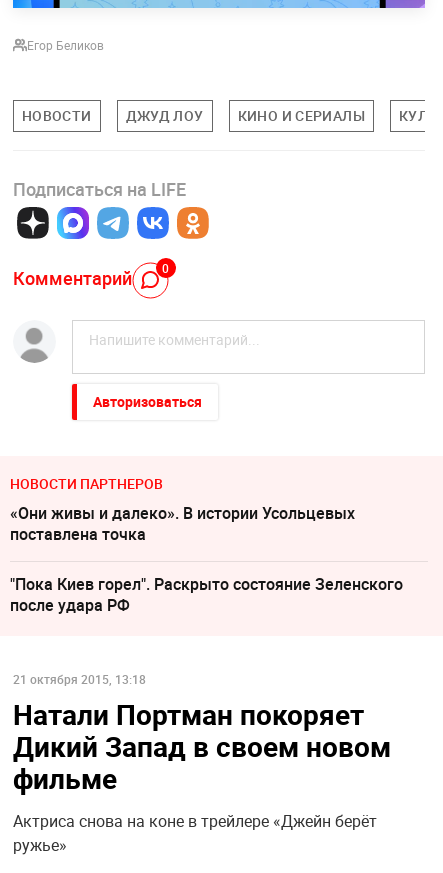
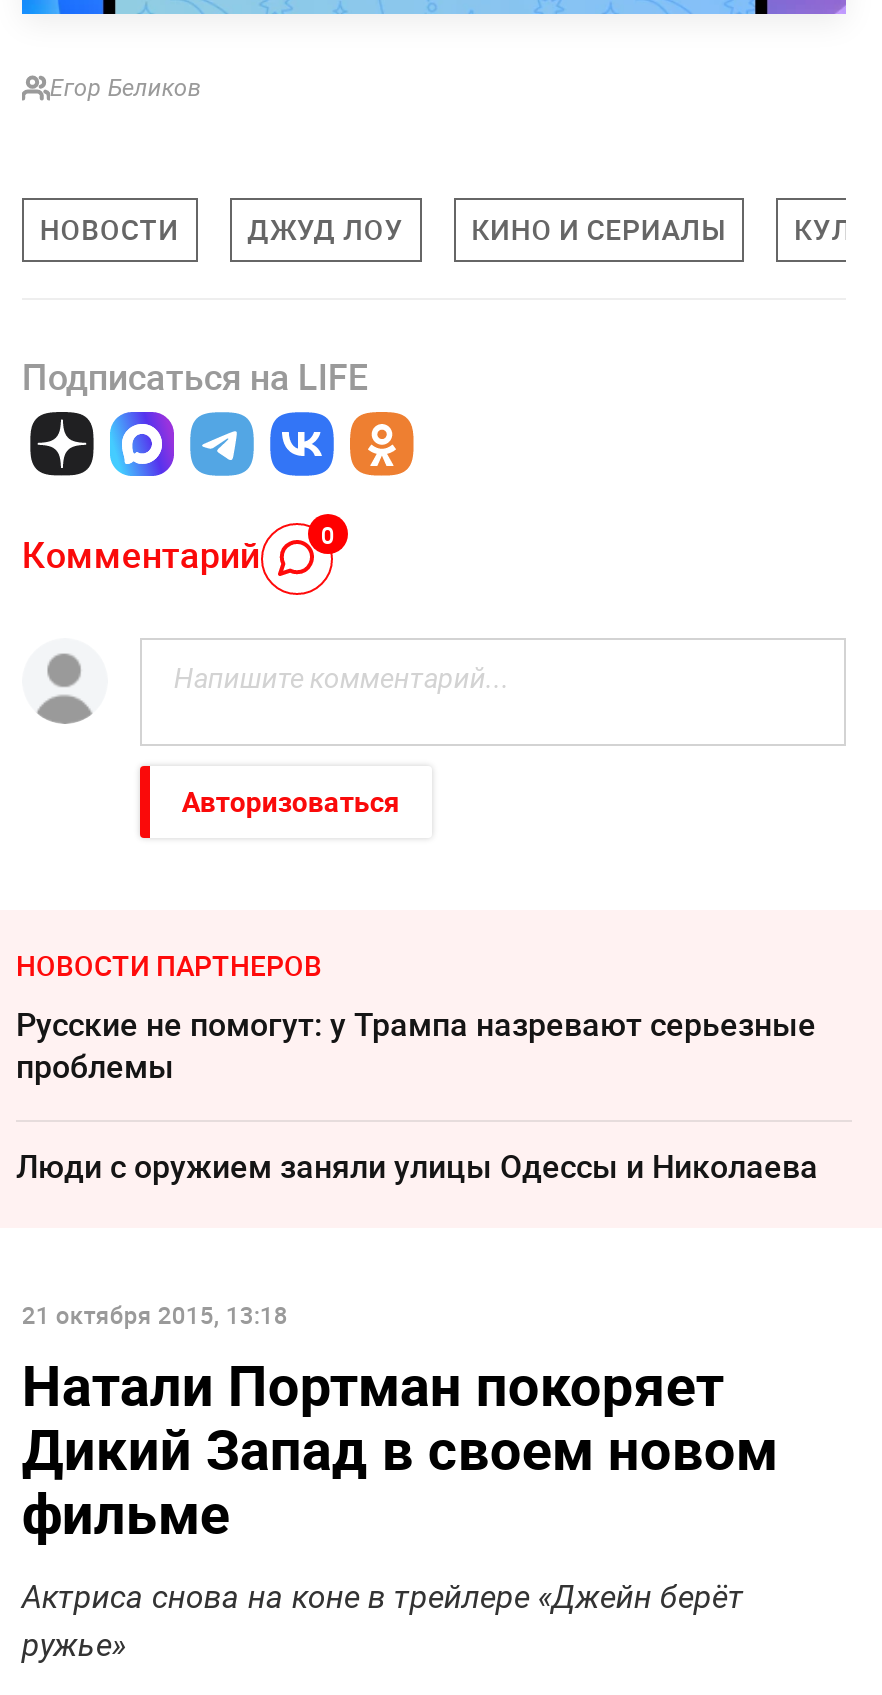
[10,502,355,545] «Они живы и далеко». В истории Усольцевых | поставлена точка -> [16,1001,816,1087] Русские не помогут: у Трампа назревают серьезные | проблемы
[10,573,403,616] "Пока Киев горел". Раскрыто состояние Зеленского | после удара РФ -> [16,1143,818,1187] Люди с оружием заняли улицы Одессы и Николаева

